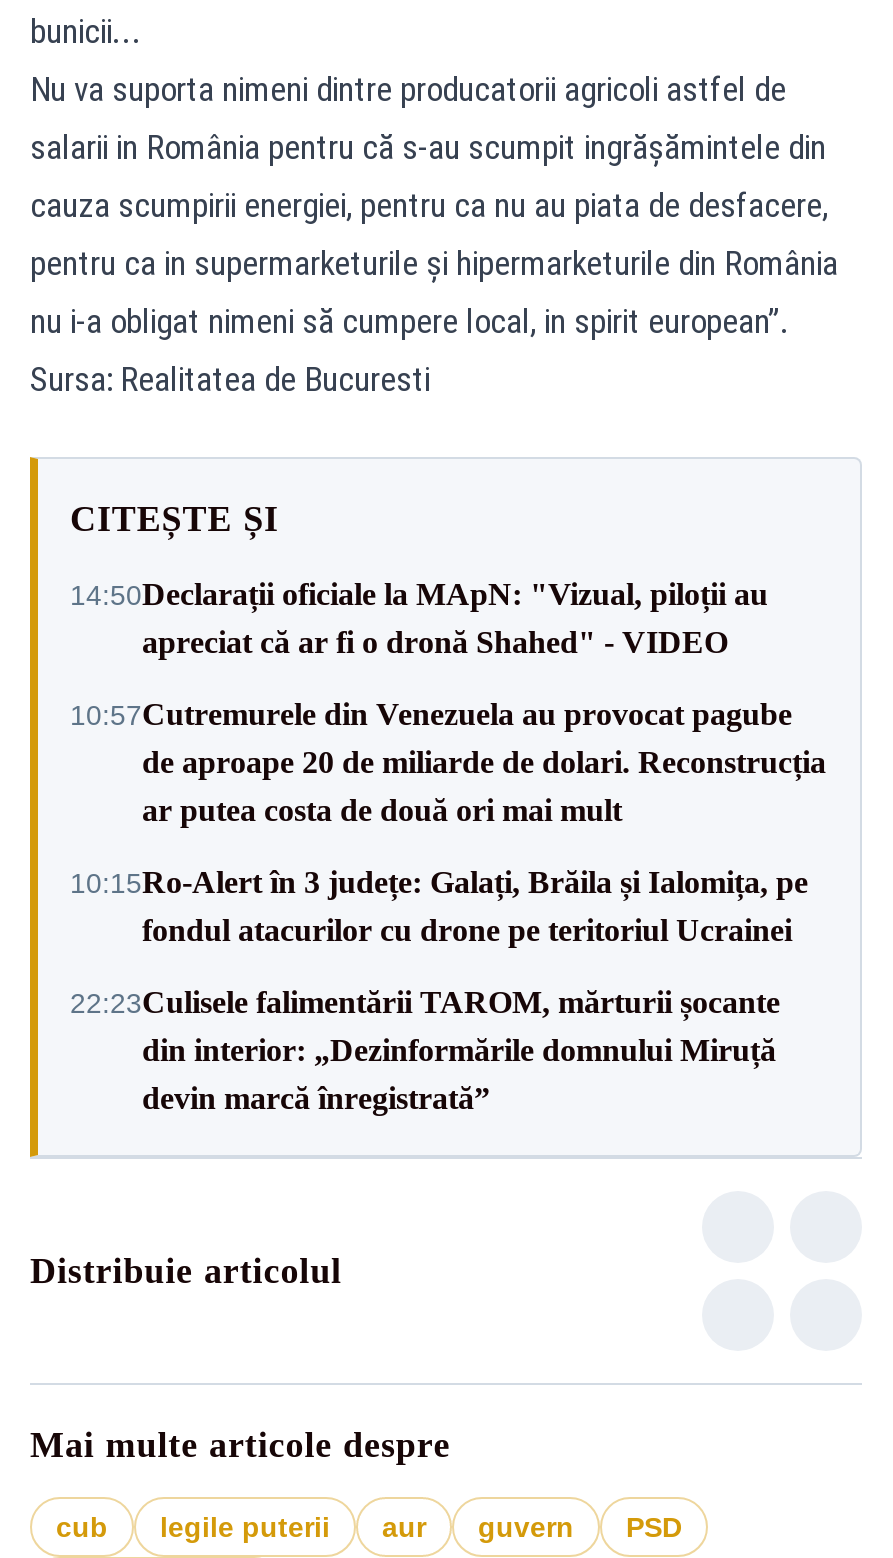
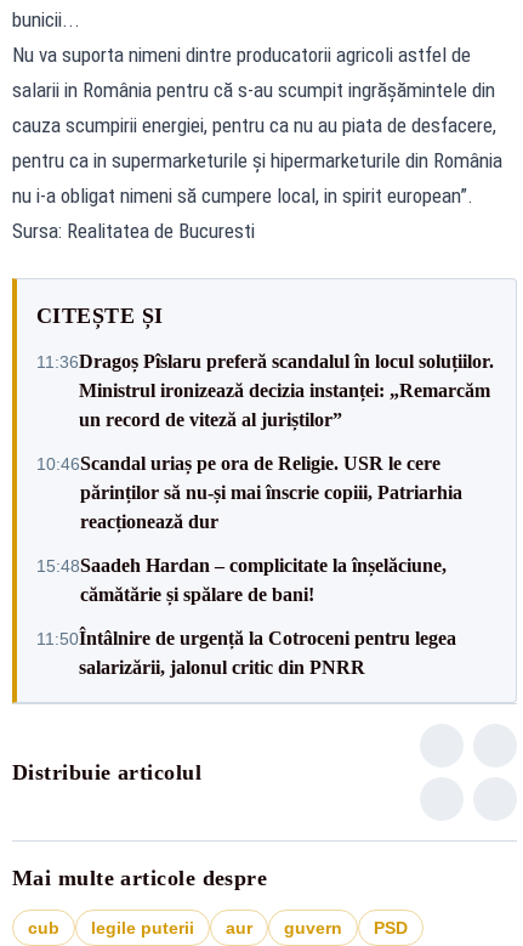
[70,577,768,659] 14:50Declarații oficiale la MApN: "Vizual, piloții au | apreciat că ar fi o dronă Shahed" - VIDEO -> [36,350,494,429] 11:36Dragoș Pîslaru preferă scandalul în locul soluțiilor. | Ministrul ironizează decizia instanței: „Remarcăm | un record de viteză al juriștilor”
[70,697,826,827] 10:57Cutremurele din Venezuela au provocat pagube | de aproape 20 de miliarde de dolari. Reconstrucția | ar putea costa de două ori mai mult -> [36,452,462,531] 10:46Scandal uriaș pe ora de Religie. USR le cere | părinților să nu-și mai înscrie copiii, Patriarhia | reacționează dur
[70,865,808,947] 10:15Ro‑Alert în 3 județe: Galați, Brăila și Ialomița, pe | fondul atacurilor cu drone pe teritoriul Ucrainei -> [36,554,447,604] 15:48Saadeh Hardan – complicitate la înșelăciune, | cămătărie și spălare de bani!
[70,985,780,1115] 22:23Culisele falimentării TAROM, mărturii șocante | din interior: „Dezinformările domnului Miruță | devin marcă înregistrată” -> [36,627,456,677] 11:50Întâlnire de urgență la Cotroceni pentru legea | salarizării, jalonul critic din PNRR

